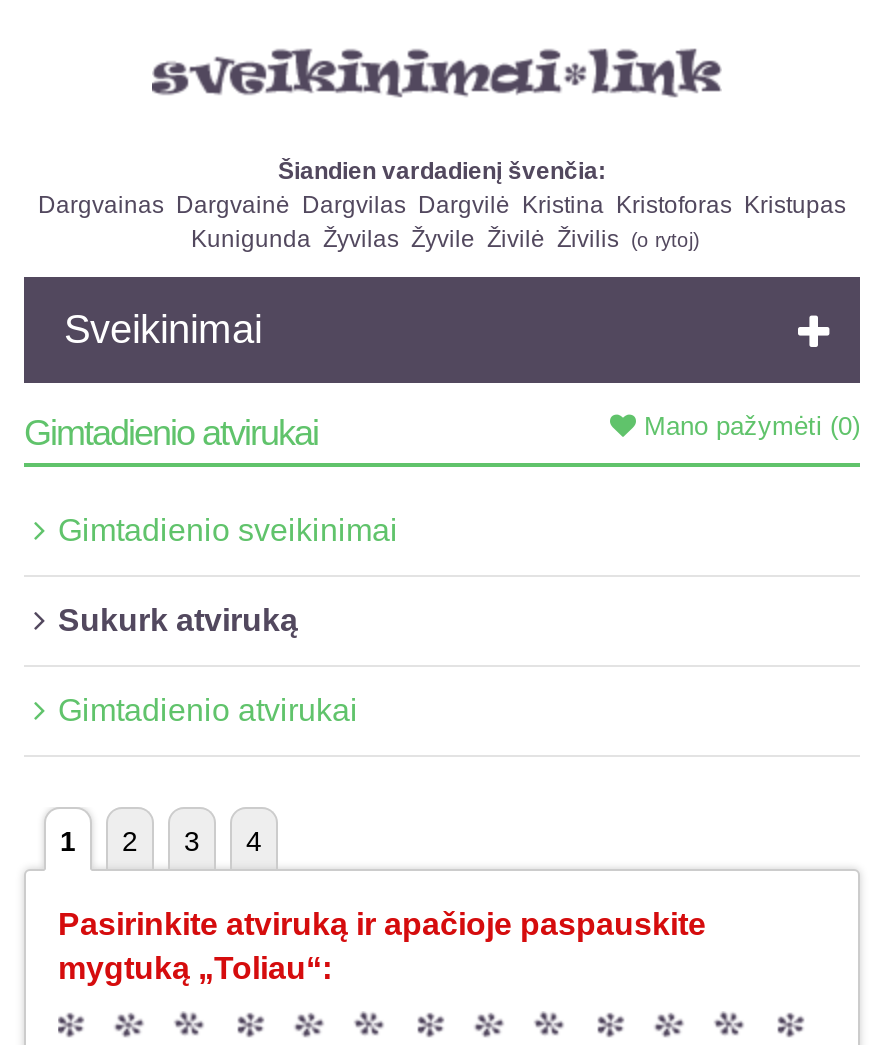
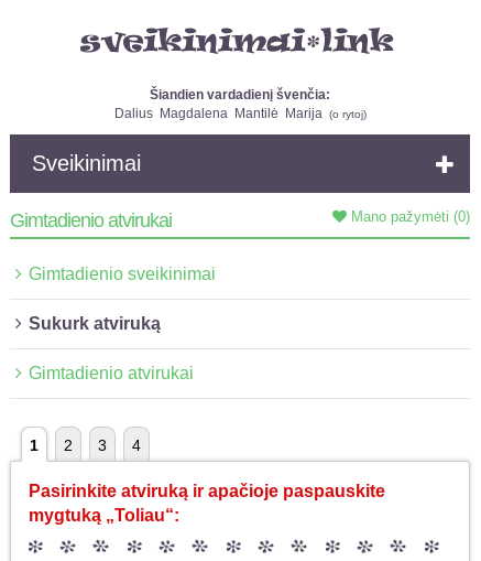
[38,191,846,253] Dargvainas Dargvainė Dargvilas Dargvilė Kristina Kristoforas Kristupas | Kunigunda Žyvilas Žyvile Živilė Živilis (o rytoj) -> [114,106,366,121] Dalius Magdalena Mantilė Marija (o rytoj)

